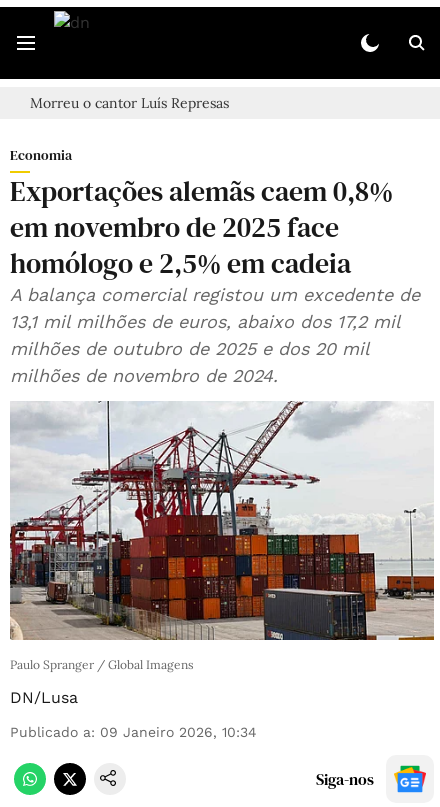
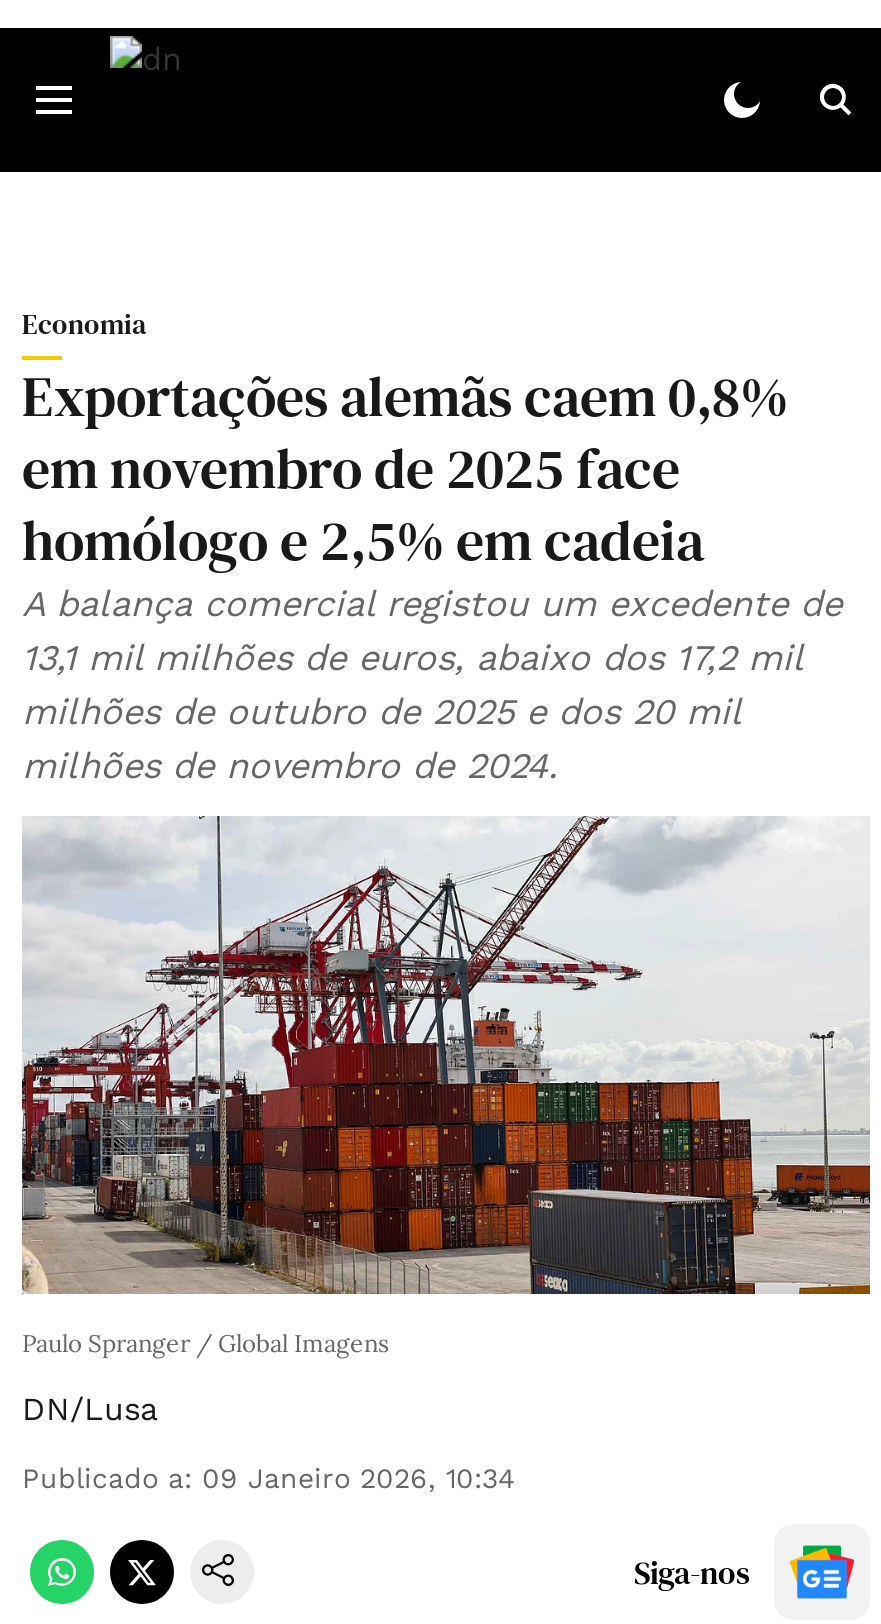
[30,93,229,111] Morreu o cantor Luís Represas -> none

